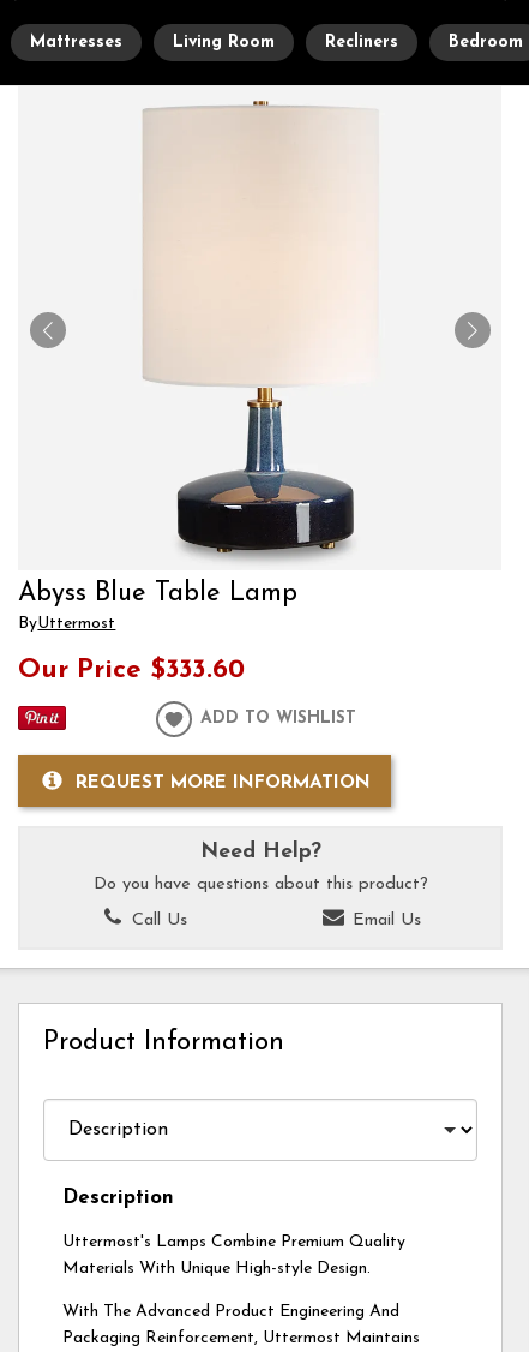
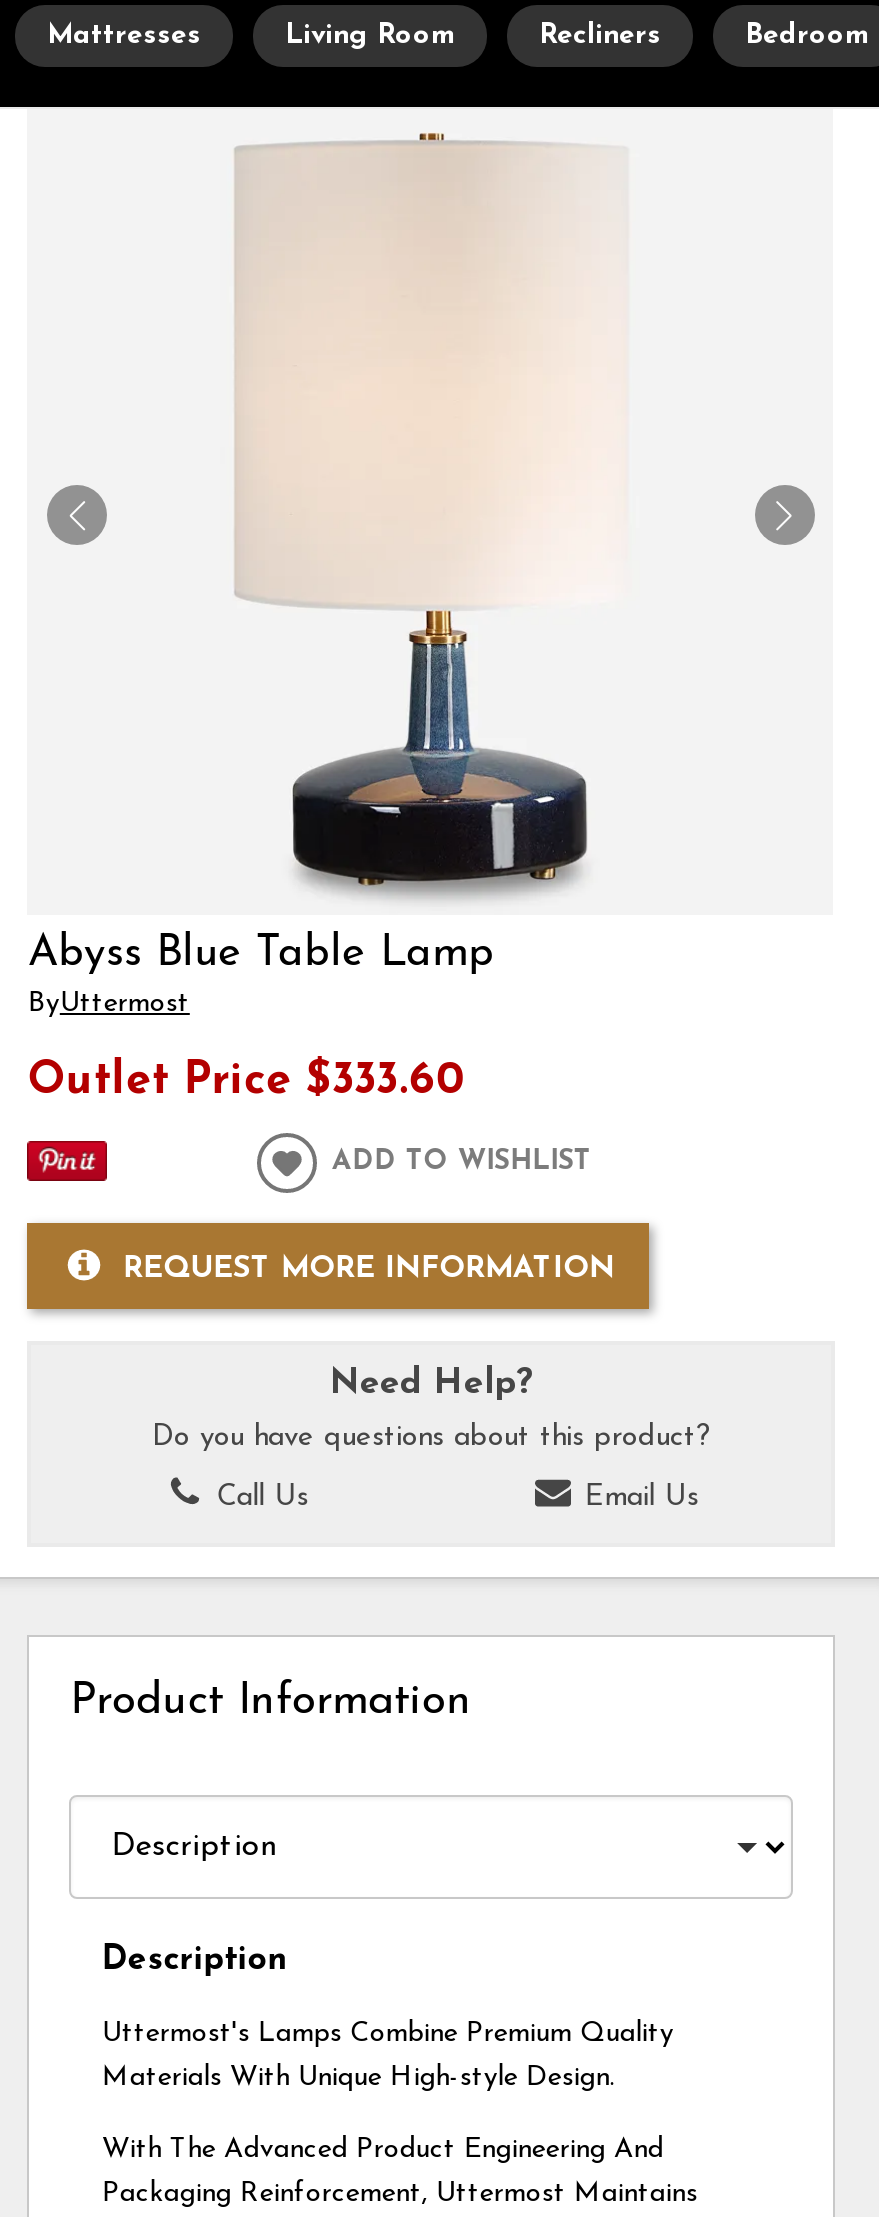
[18,656,245,684] Our Price $333.60 -> [28,1058,464,1104] Outlet Price $333.60

